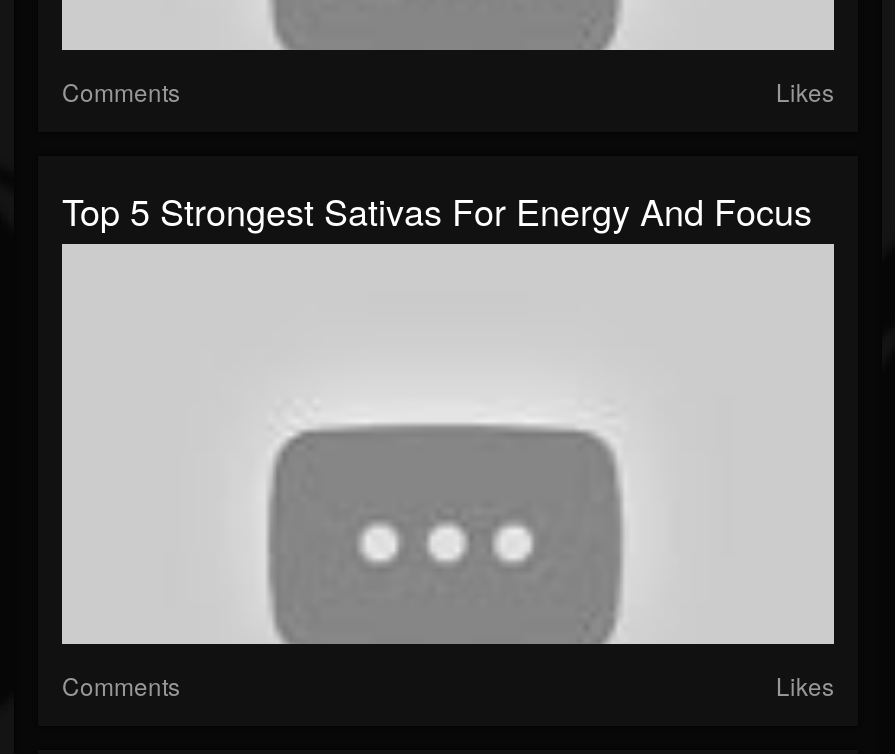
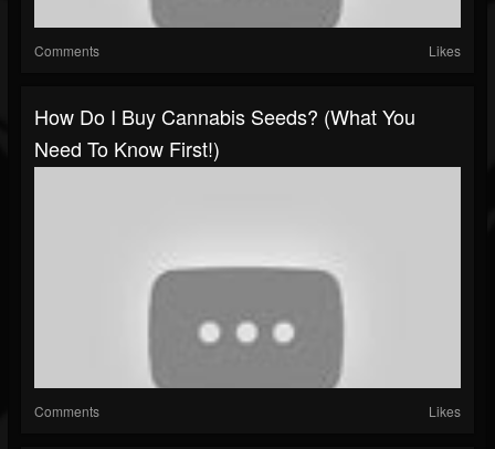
[62,184,812,236] Top 5 Strongest Sativas For Energy And Focus -> [34,102,415,163] How Do I Buy Cannabis Seeds? (What You | Need To Know First!)

